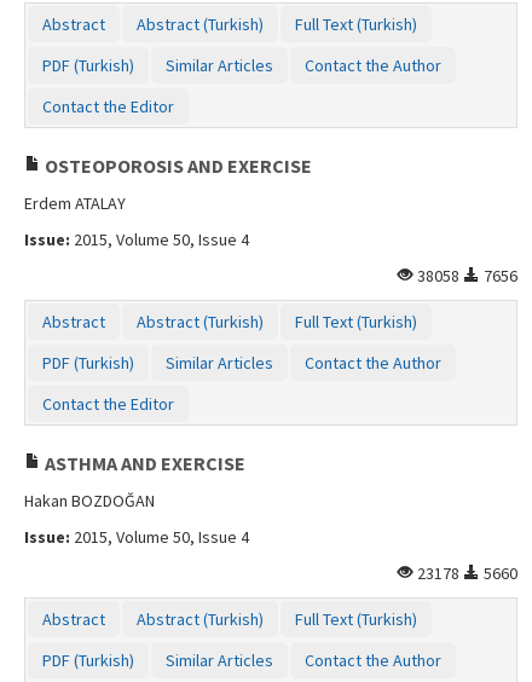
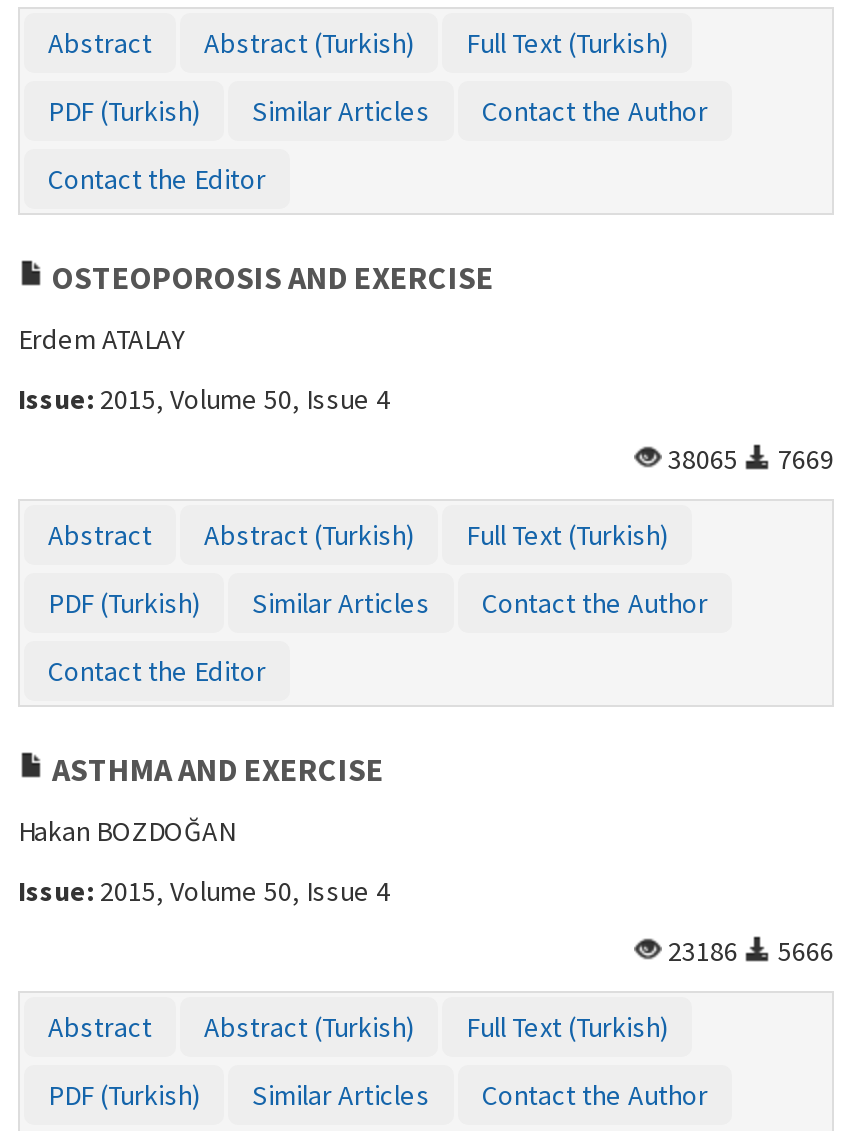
[414,265,463,286] 38058 -> [662,441,744,477] 38065
[480,265,517,286] 7656 -> [772,441,834,477] 7669
[414,562,463,584] 23178 -> [662,933,744,969] 23186
[480,562,517,584] 5660 -> [772,933,834,969] 5666

